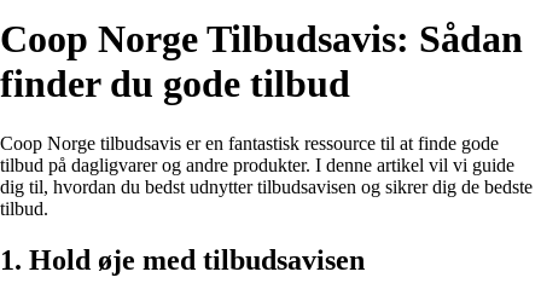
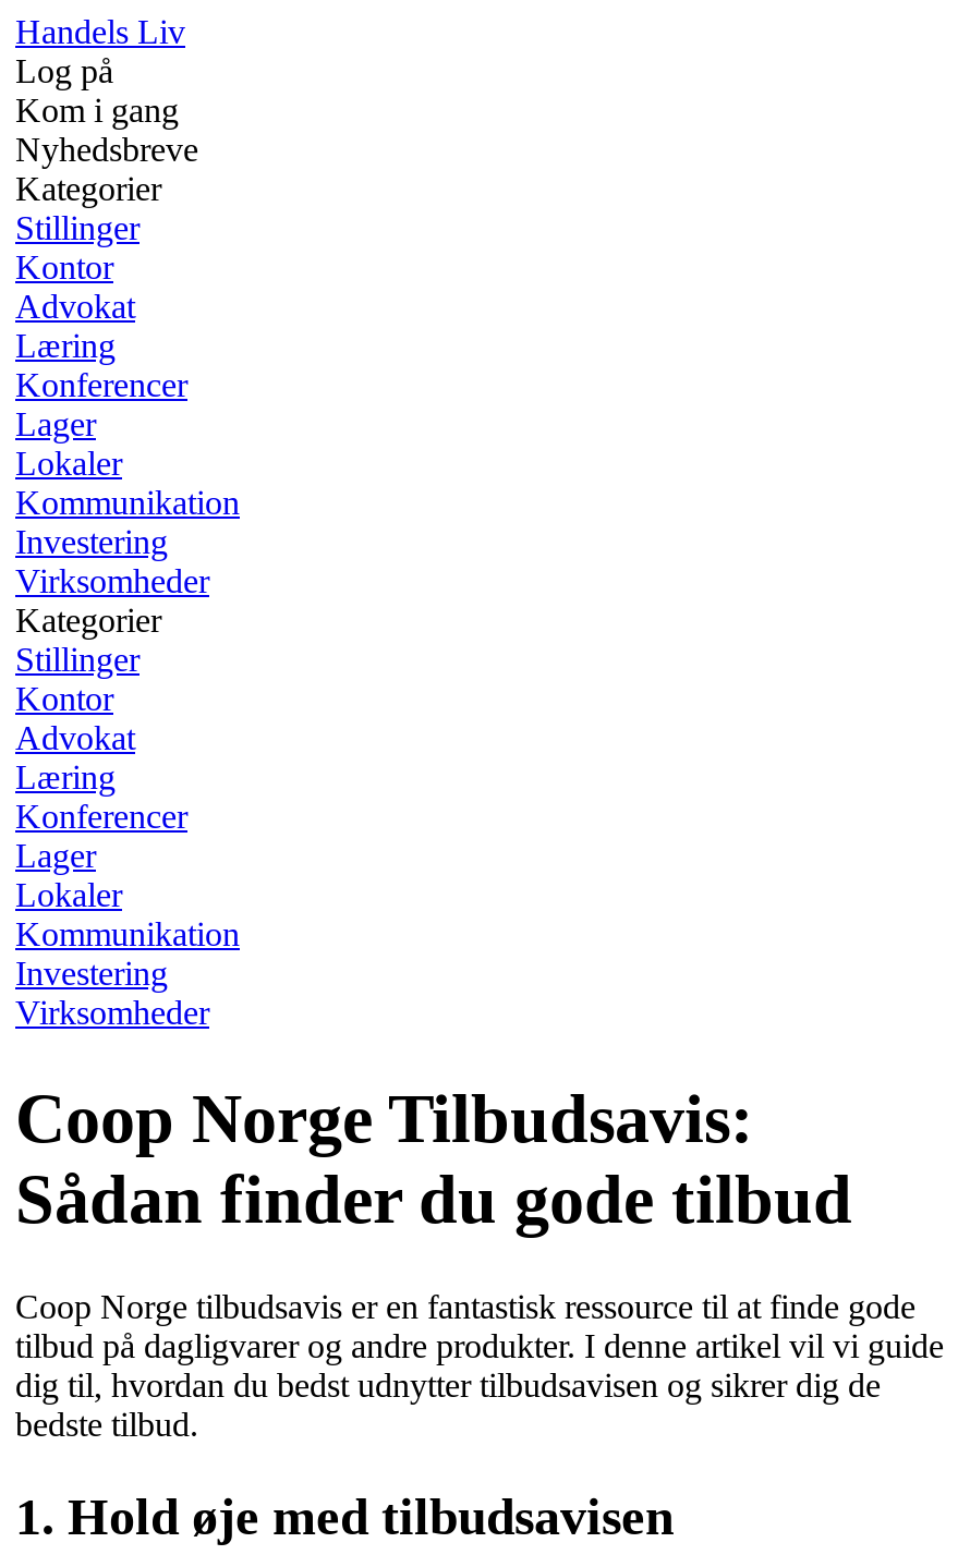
[0,17,523,106] Coop Norge Tilbudsavis: Sådan | finder du gode tilbud -> [15,13,852,1239] Handels Liv | Log på | Kom i gang | Nyhedsbreve | Kategorier | Stillinger | Kontor | Advokat | Læring | Konferencer | Lager | Lokaler | Kommunikation | Investering | Virksomheder | Kategorier | Stillinger | Kontor | Advokat | Læring | Konferencer | Lager | Lokaler | Kommunikation | Investering | Virksomheder | Coop Norge Tilbudsavis: | Sådan finder du gode tilbud

